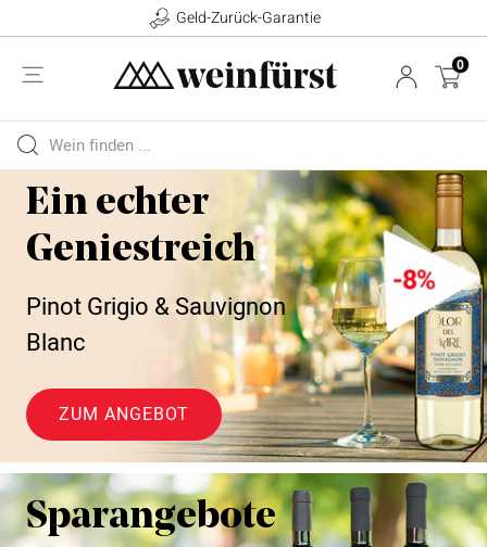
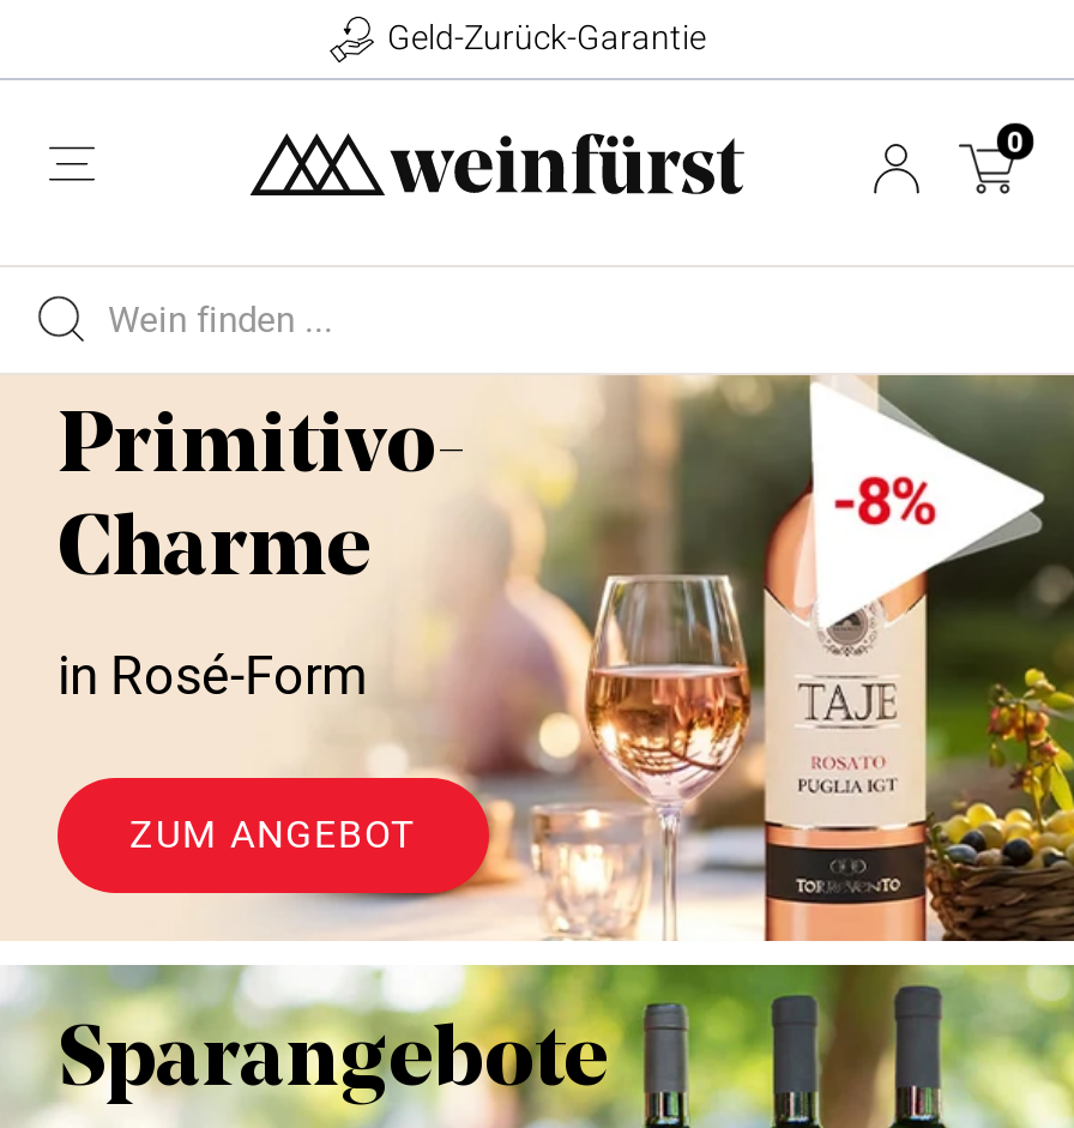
[26,169,484,463] [image] | Ein echter | Geniestreich -> [58,373,1067,943] [image] | Primitivo- | Charme
[26,290,286,360] Pinot Grigio & Sauvignon | Blanc -> [58,639,367,716] in Rosé-Form

